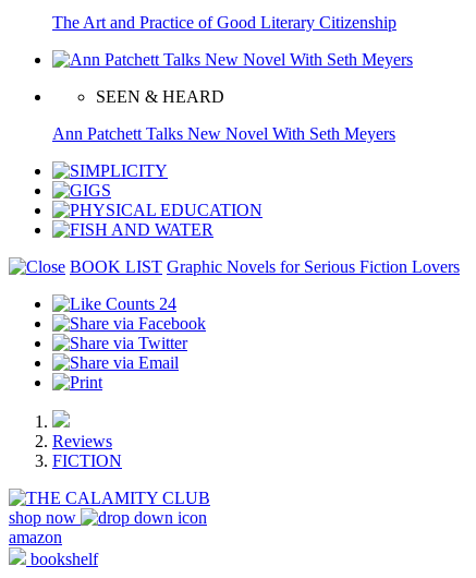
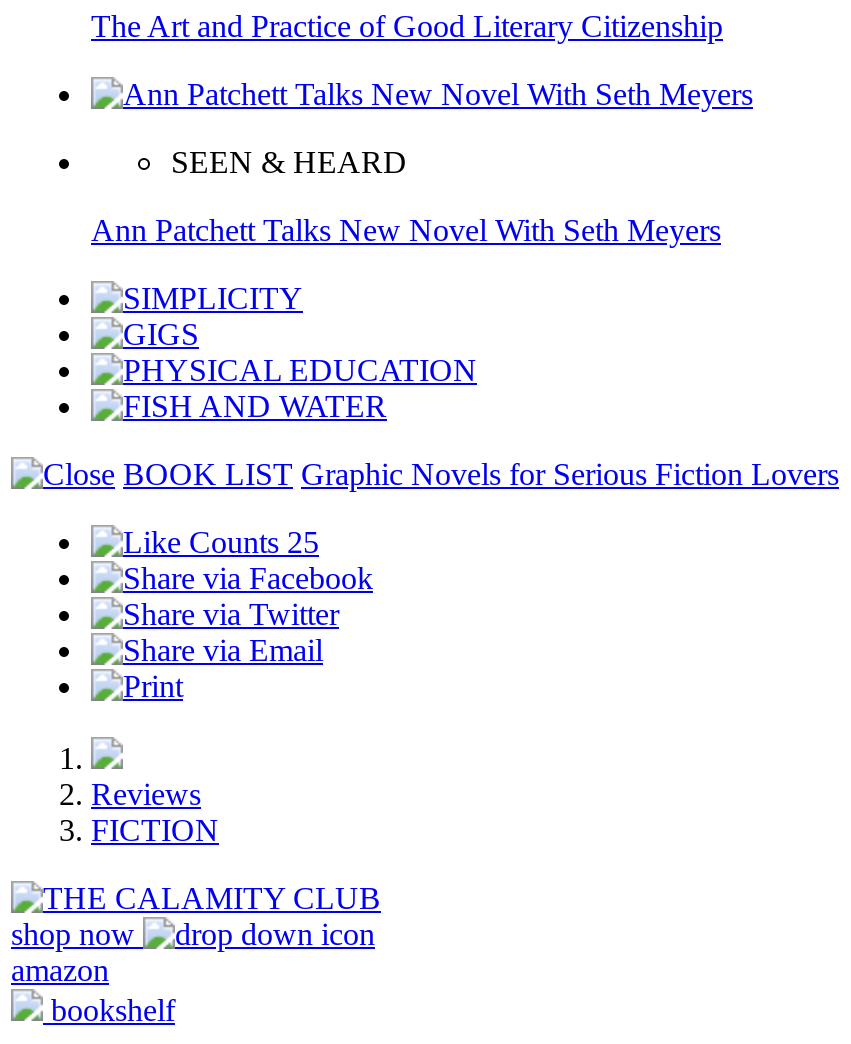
[159,294,176,313] 24 -> [287,525,319,559] 25

